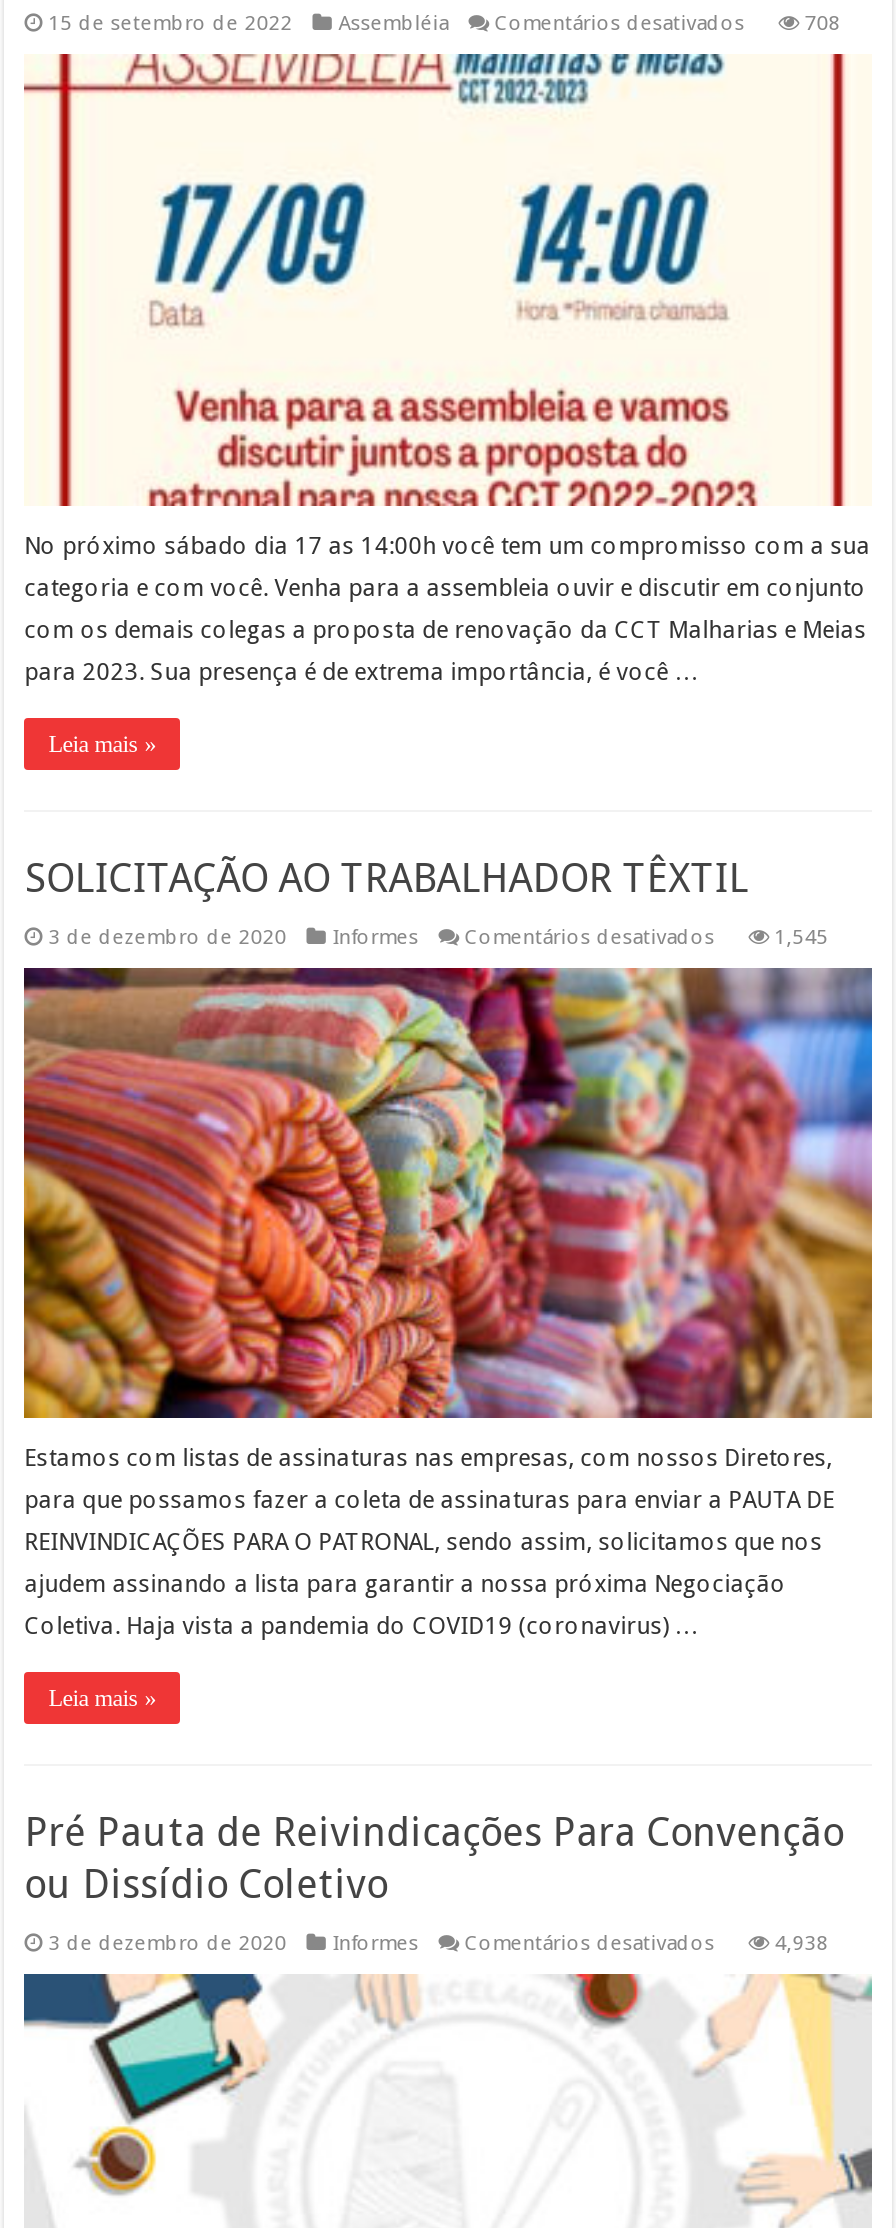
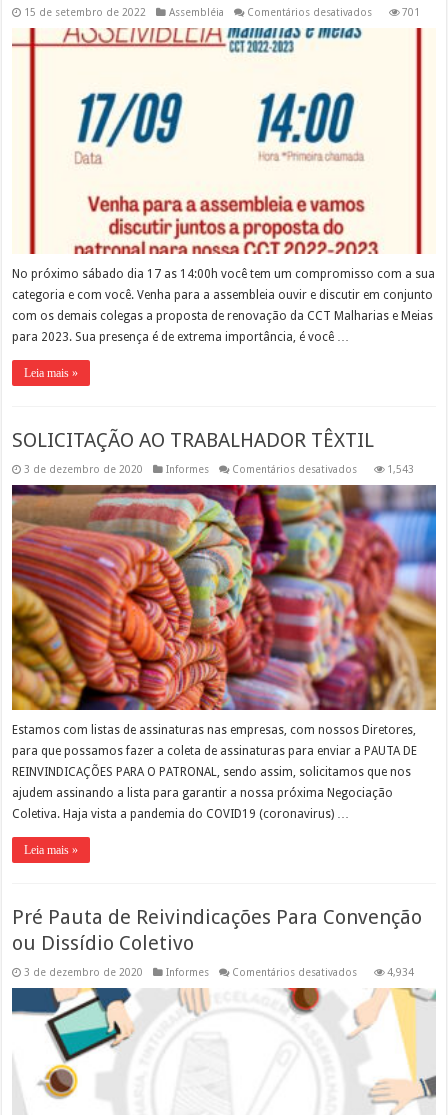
[804,11,840,35] 708 -> [402,6,420,18] 701
[774,923,828,947] 1,545 -> [387,463,414,475] 1,543
[774,1930,828,1954] 4,938 -> [387,966,414,978] 4,934

